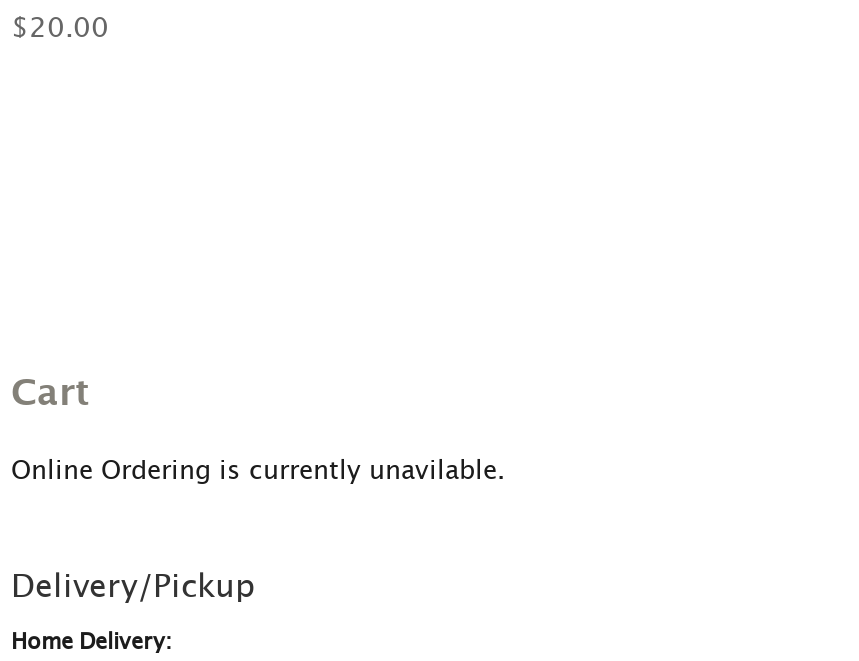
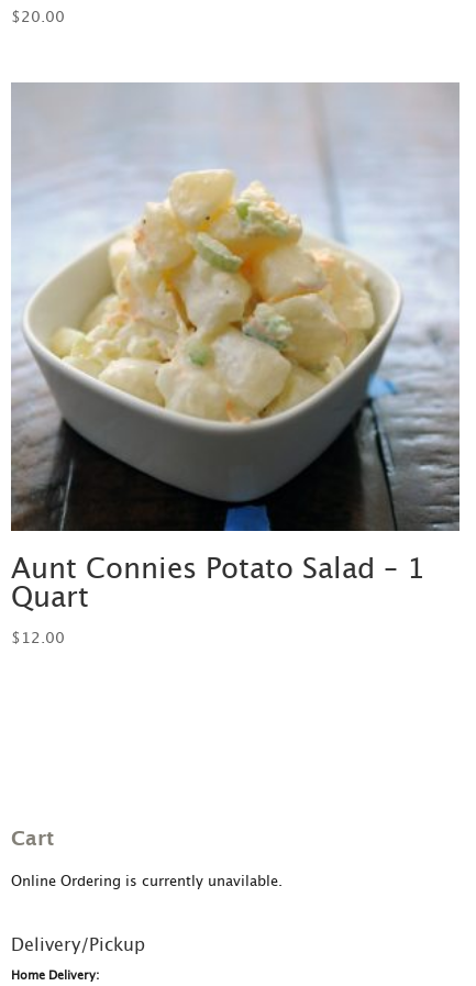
none -> [10,82,461,646] [image] | Aunt Connies Potato Salad – 1 | Quart | $12.00

